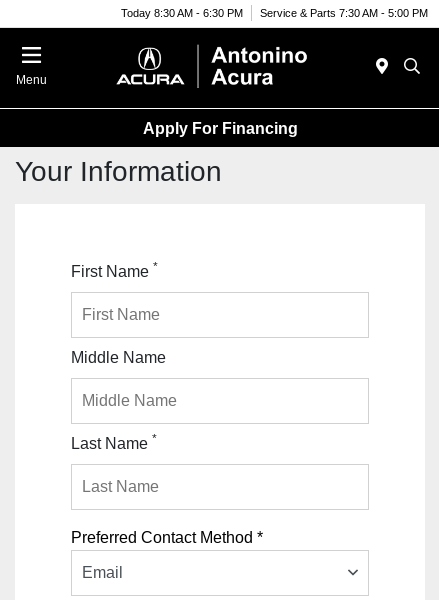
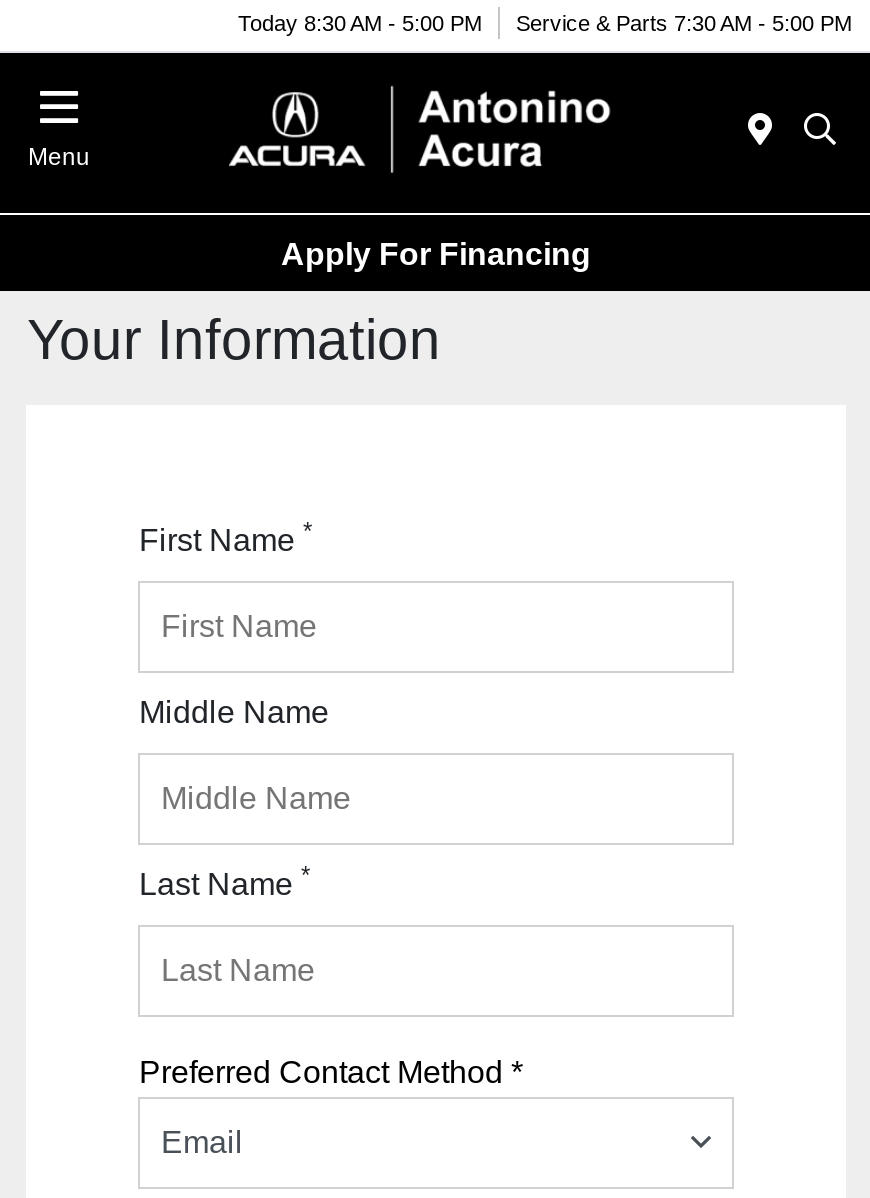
[121,6,428,18] Today 8:30 AM - 6:30 PM Service & Parts 7:30 AM - 5:00 PM -> [238,10,852,34] Today 8:30 AM - 5:00 PM Service & Parts 7:30 AM - 5:00 PM

